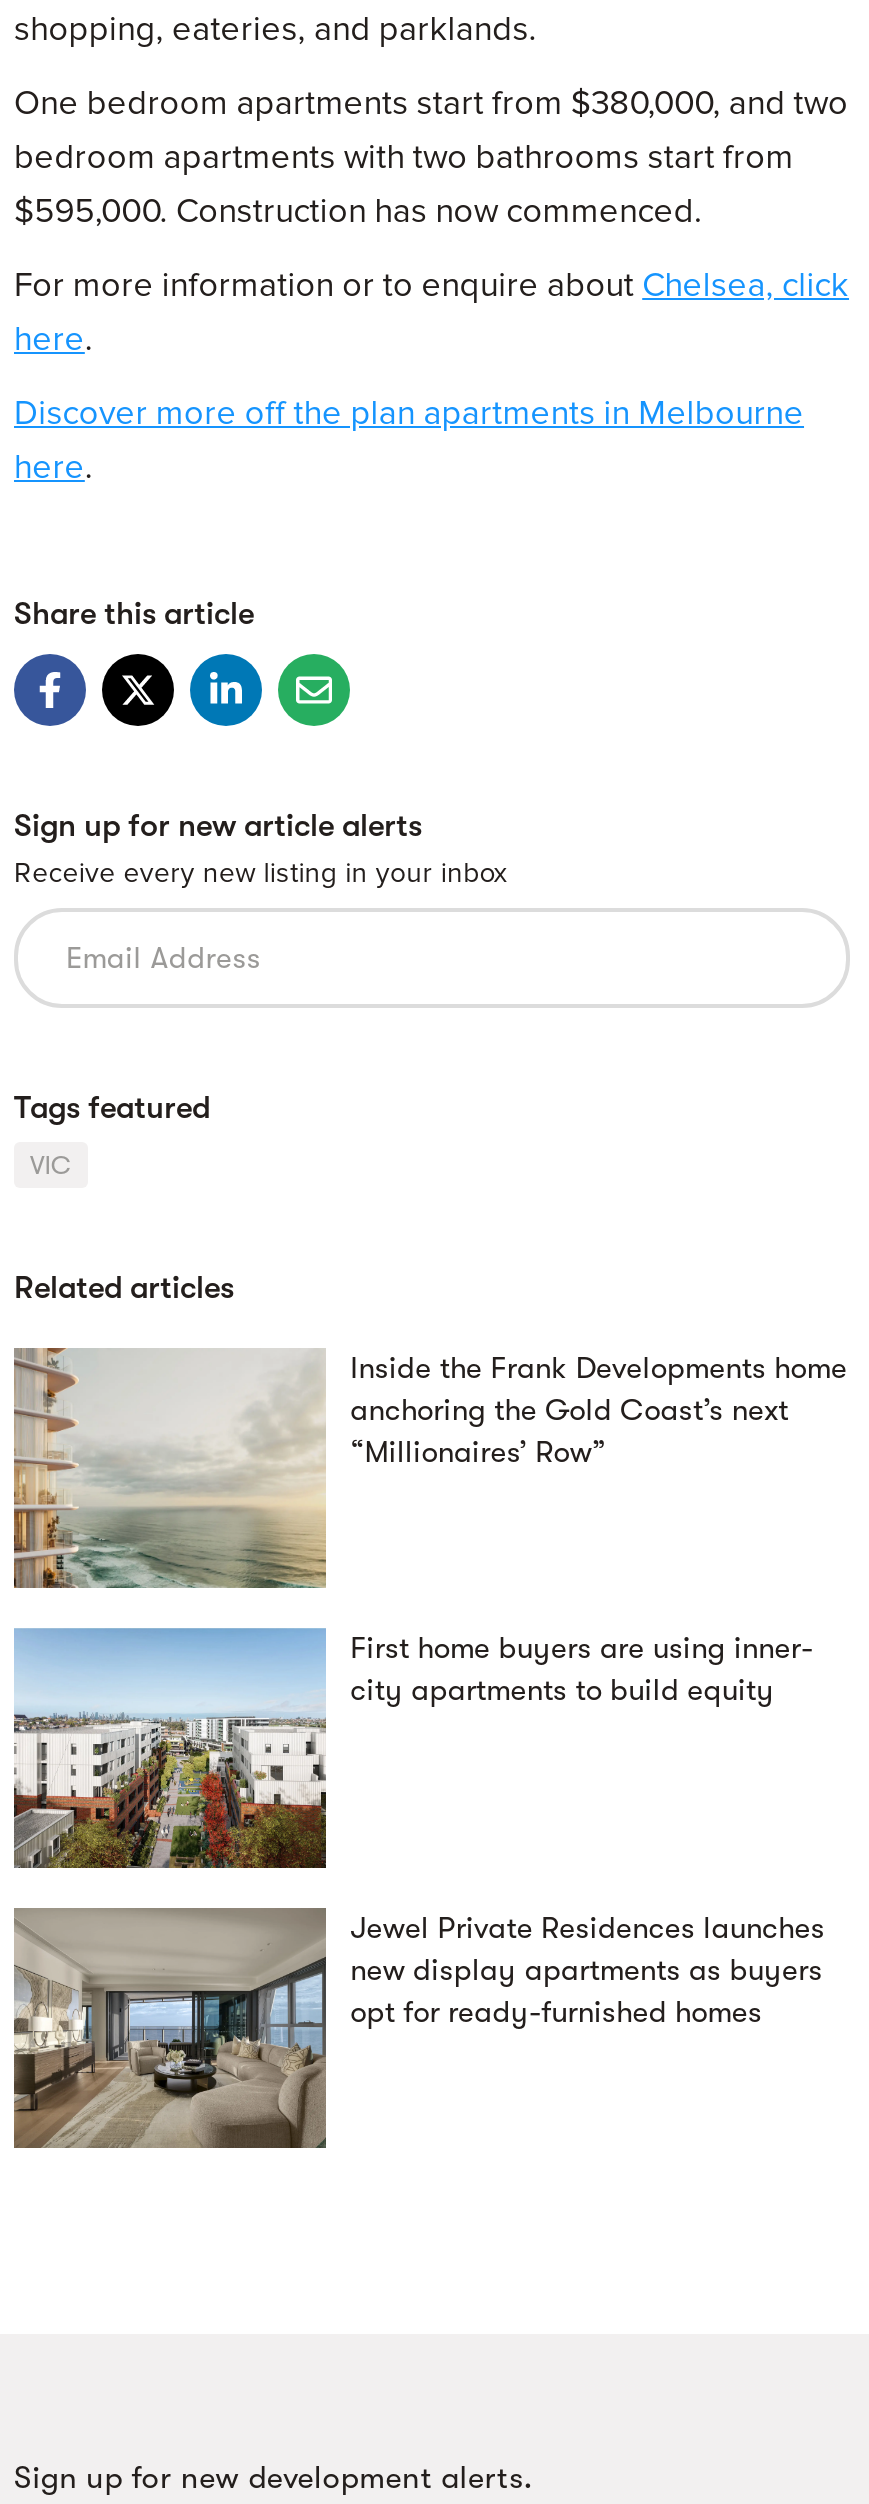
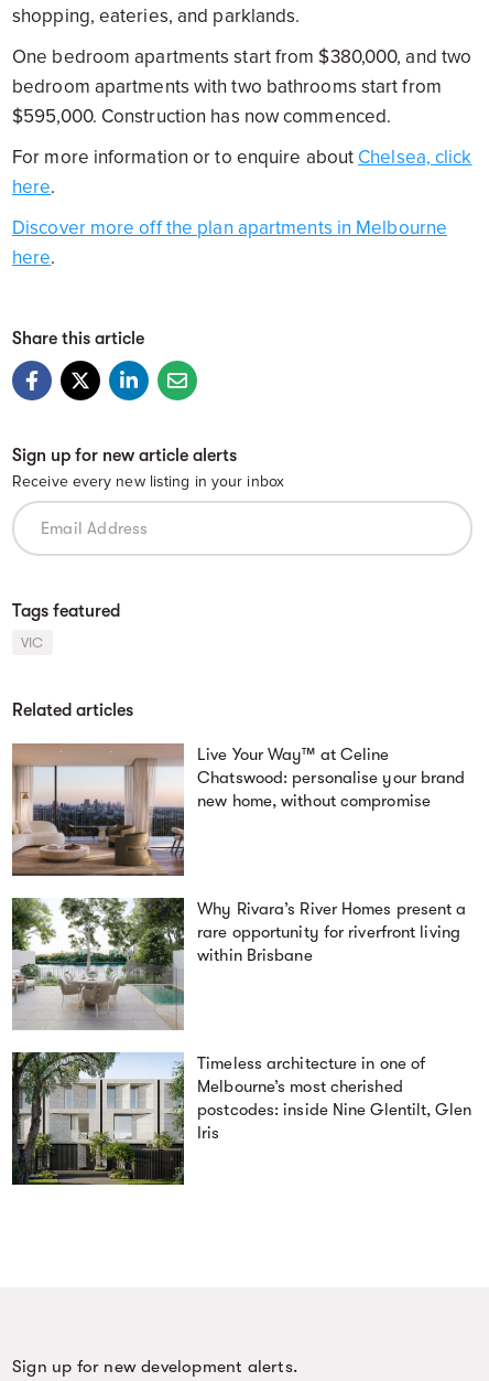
[14,1348,847,1590] [image] | Inside the Frank Developments home | anchoring the Gold Coast’s next | “Millionaires’ Row” -> [12,743,465,877] [image] | Live Your Way™ at Celine | Chatswood: personalise your brand | new home, without compromise
[14,1626,813,1870] [image] | First home buyers are using inner- | city apartments to build equity -> [11,897,466,1030] [image] | Why Rivara’s River Homes present a | rare opportunity for riverfront living | within Brisbane
[12,1906,825,2150] [image] | Jewel Private Residences launches | new display apartments as buyers | opt for ready-furnished homes -> [11,1052,471,1186] [image] | Timeless architecture in one of | Melbourne’s most cherished | postcodes: inside Nine Glentilt, Glen | Iris

